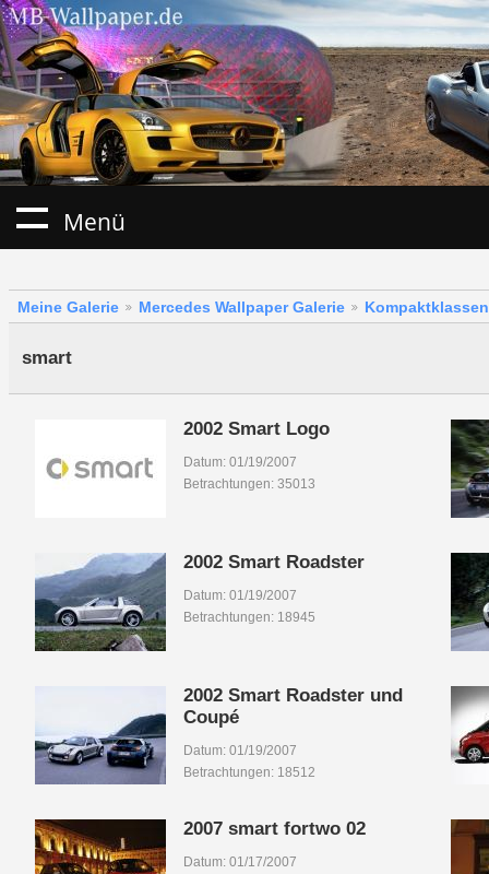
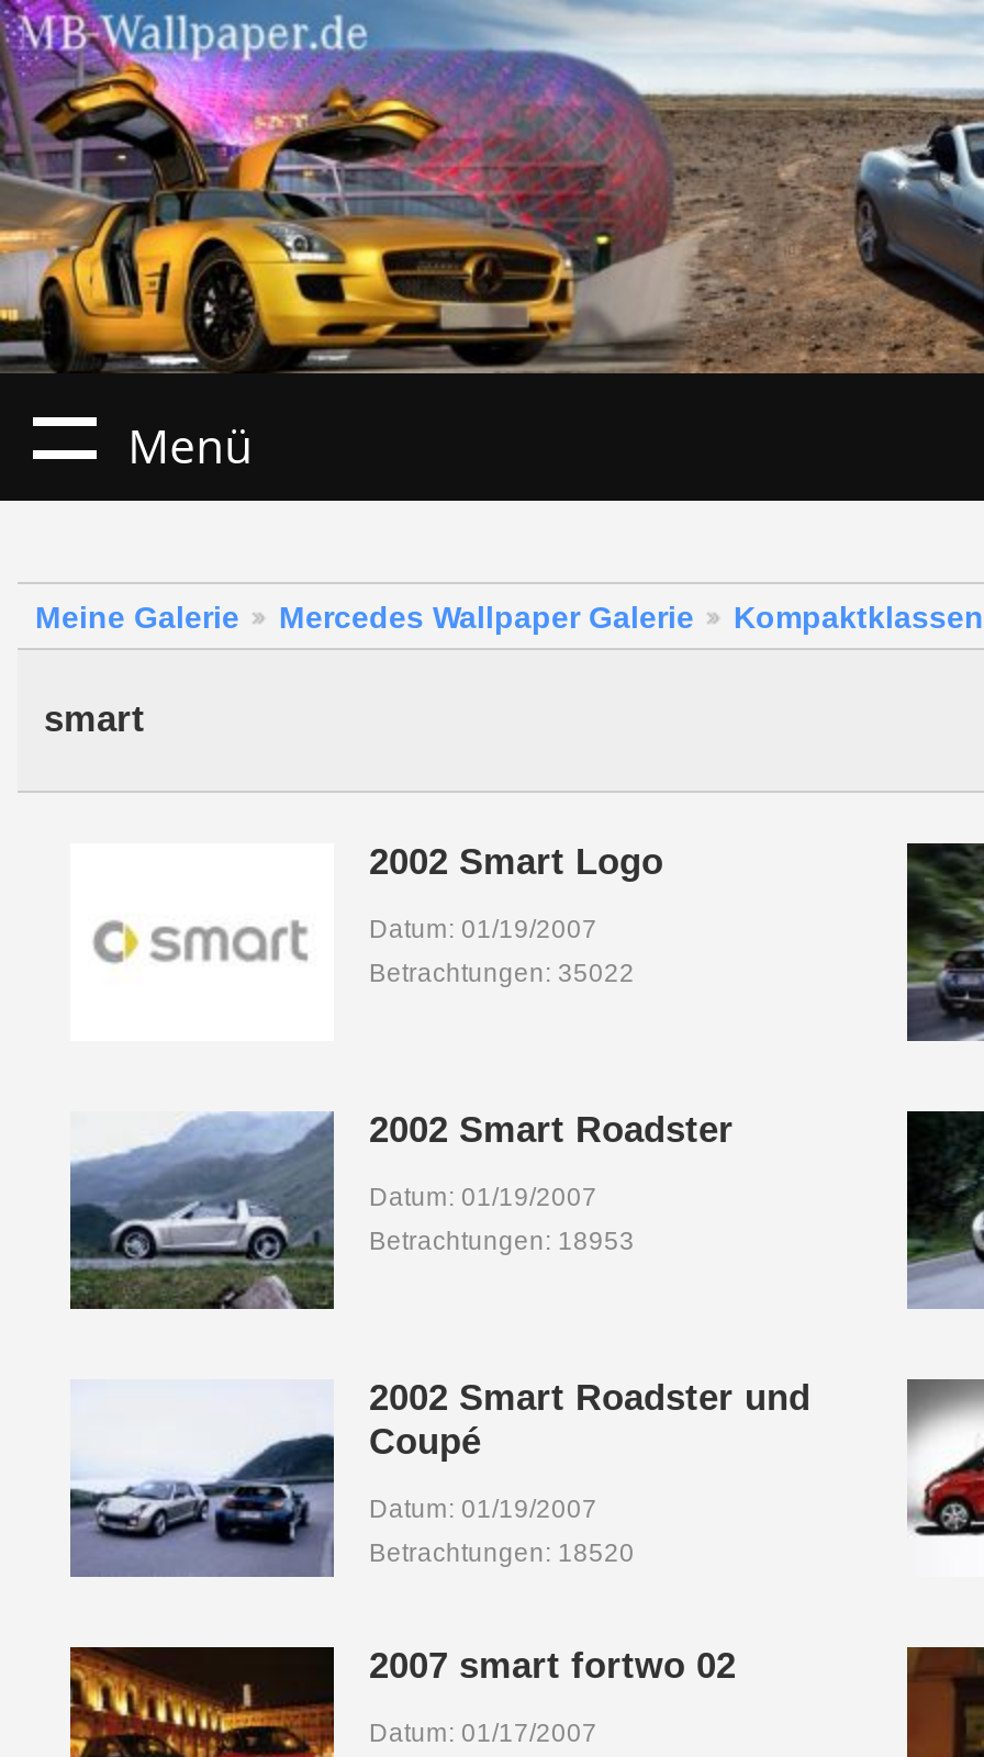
[183,478,315,491] Betrachtungen: 35013 -> [369,960,635,987] Betrachtungen: 35022
[183,611,315,624] Betrachtungen: 18945 -> [369,1228,635,1255] Betrachtungen: 18953
[183,766,315,779] Betrachtungen: 18512 -> [369,1540,635,1567] Betrachtungen: 18520

